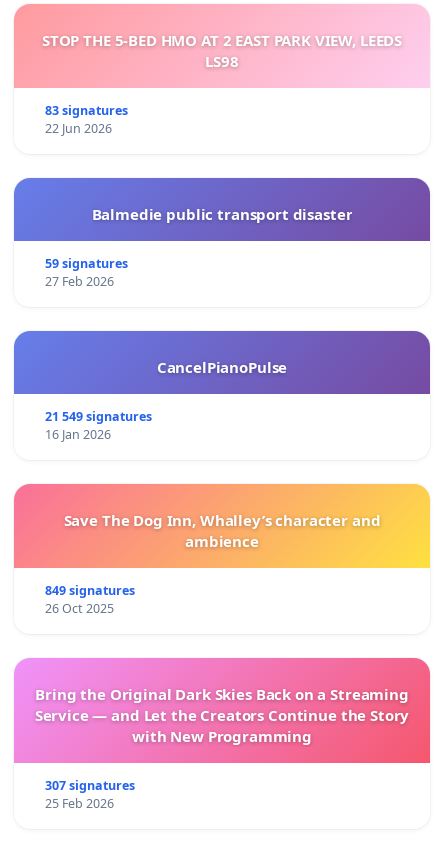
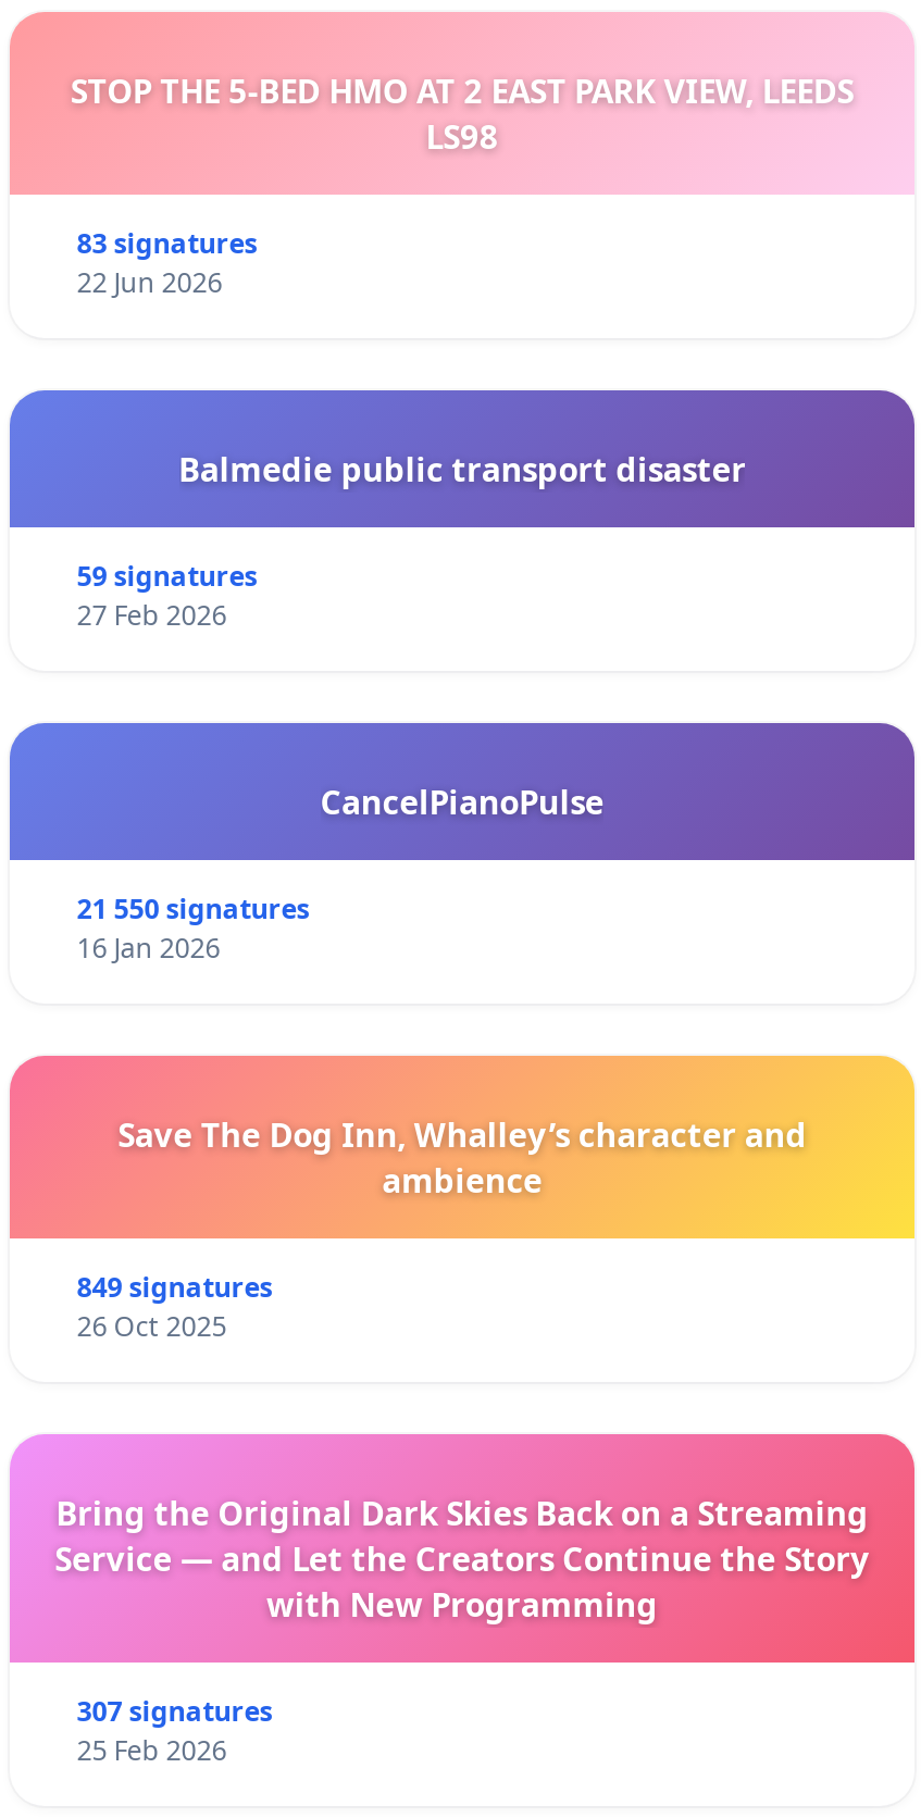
[45,408,152,425] 21 549 signatures -> [77,890,309,927] 21 550 signatures

